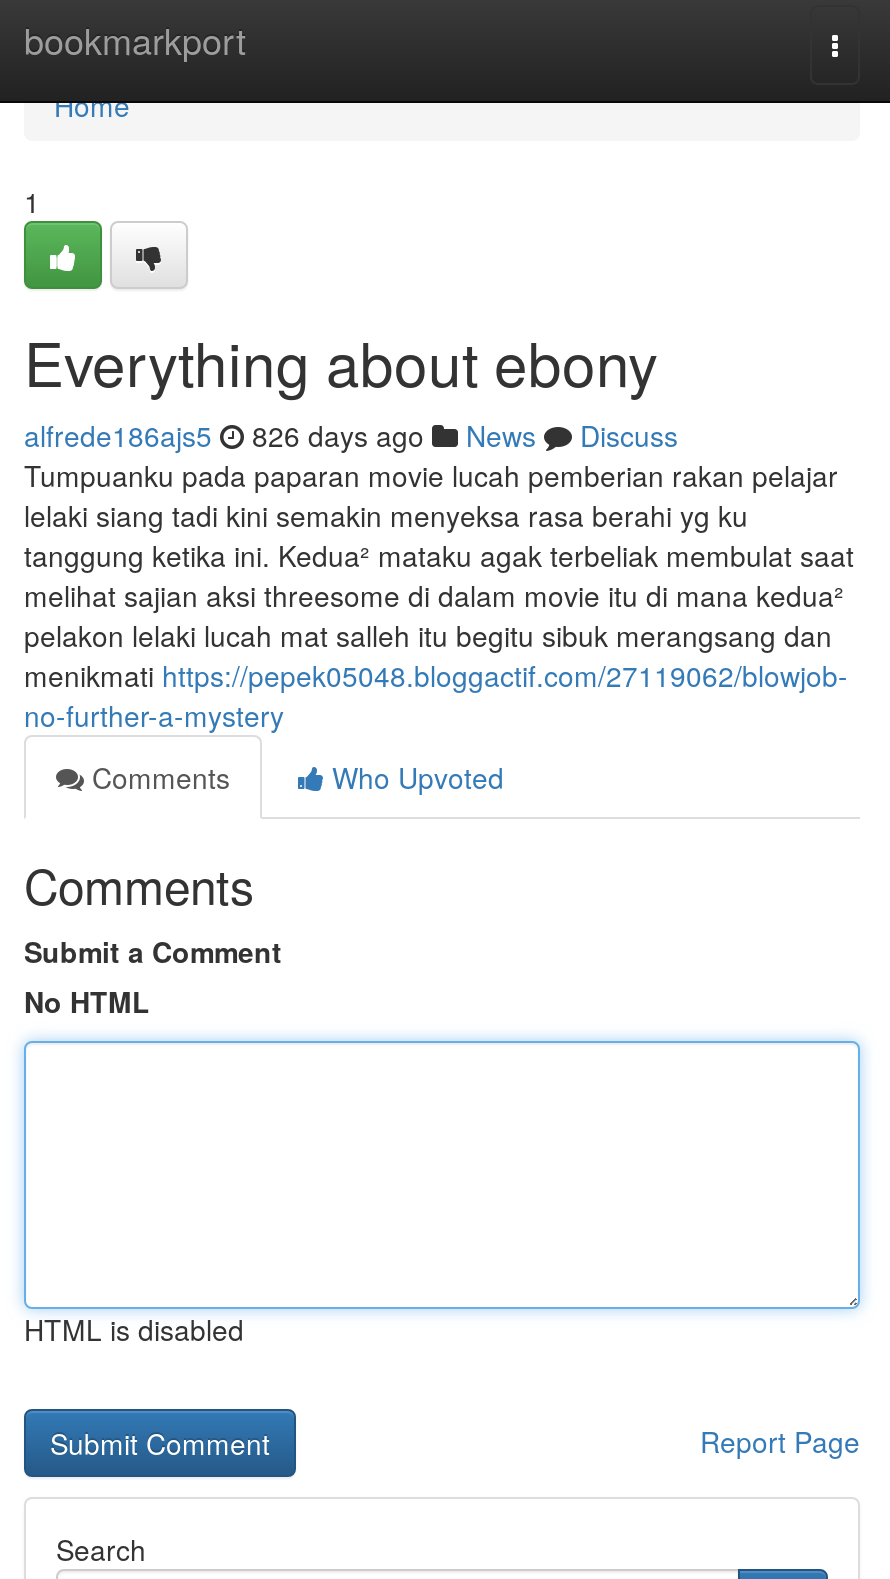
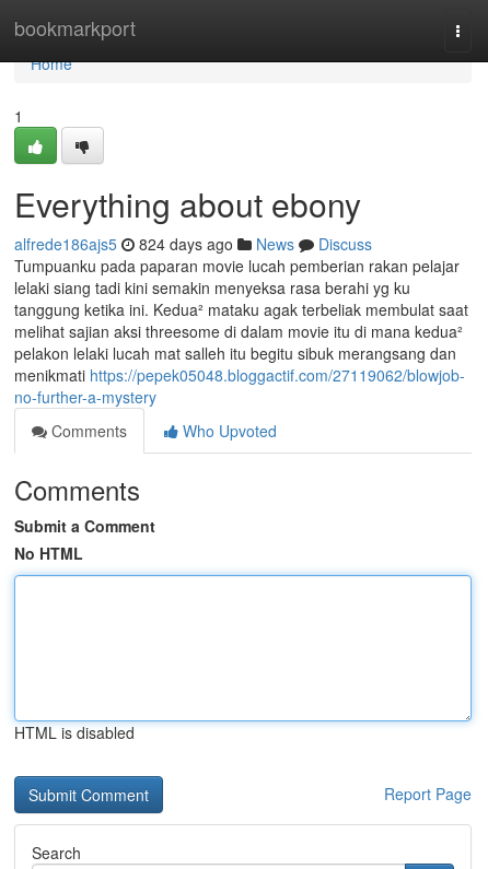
[24,415,678,455] alfrede186ajs5 826 days ago News Discuss -> [14,233,372,255] alfrede186ajs5 824 days ago News Discuss

